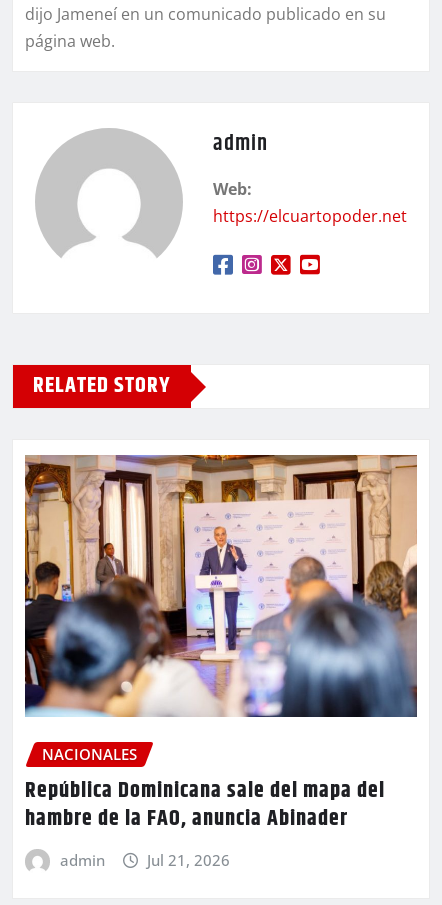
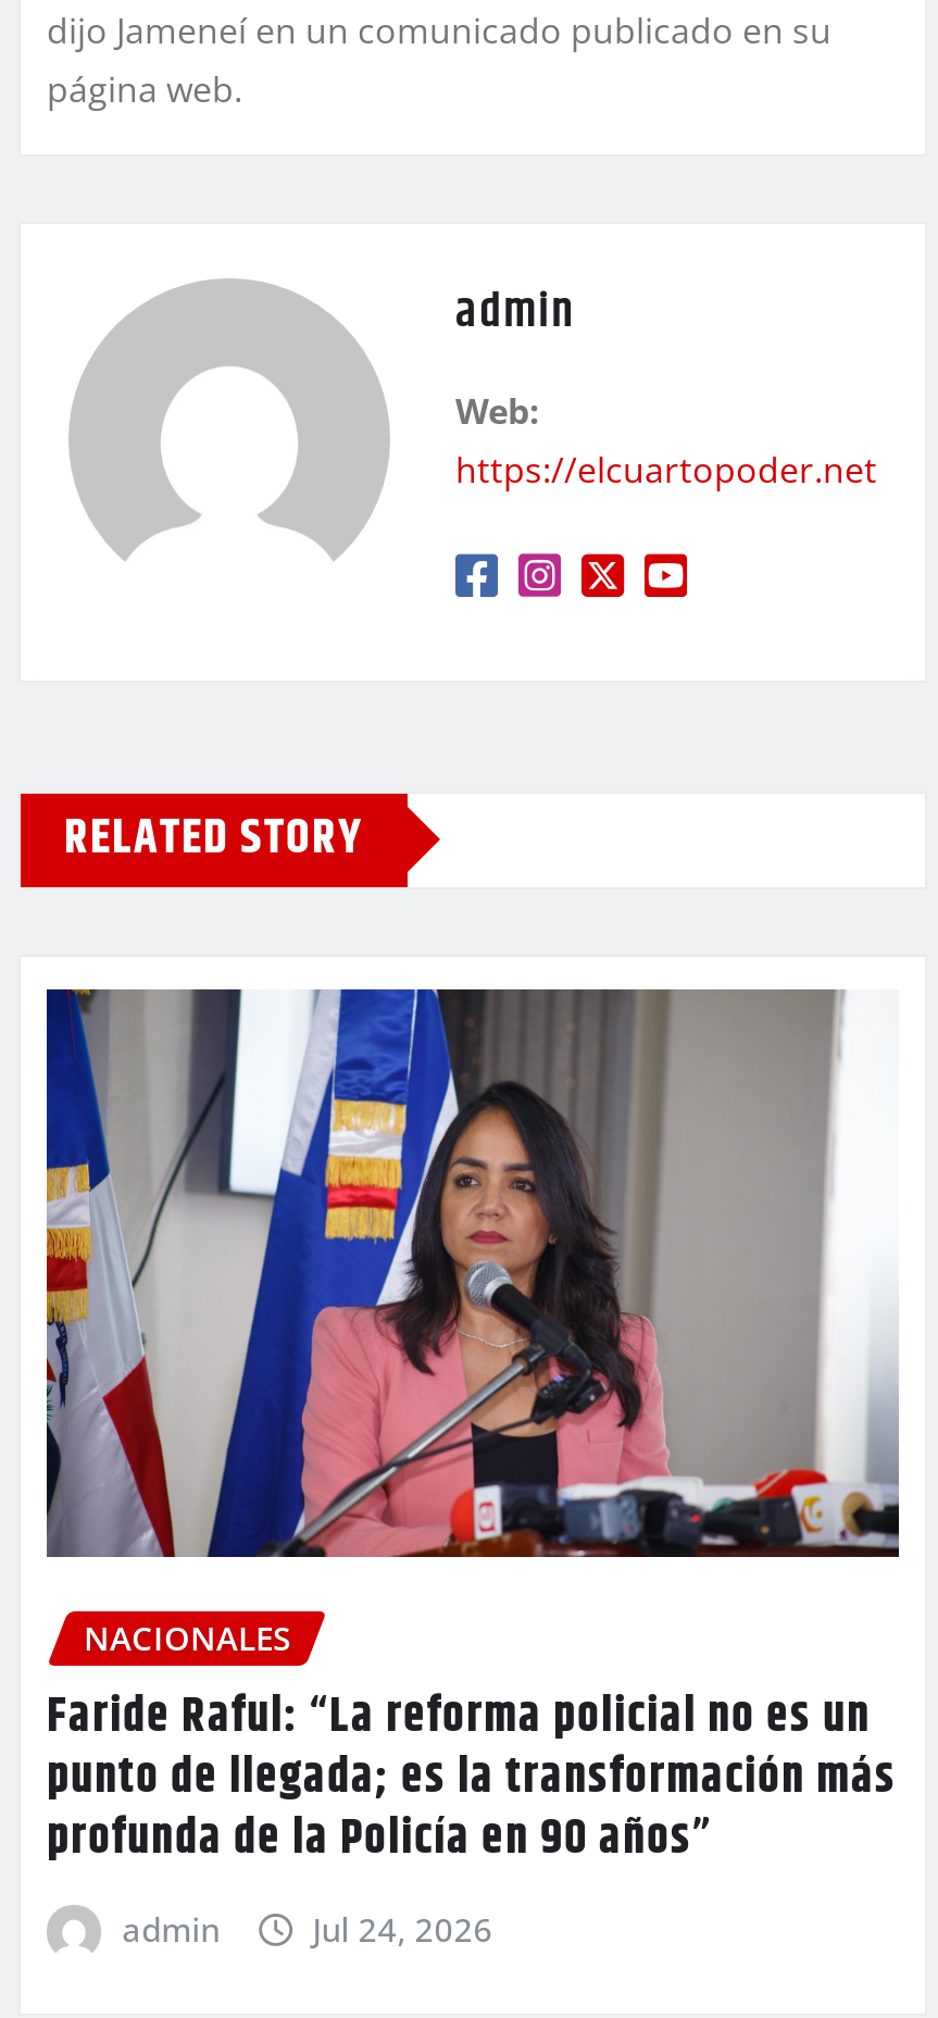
[24,454,418,718] [image] -> [45,987,899,1559] [image]
[25,773,385,835] República Dominicana sale del mapa del | hambre de la FAO, anuncia Abinader -> [47,1681,897,1877] Faride Raful: “La reforma policial no es un | punto de llegada; es la transformación más | profunda de la Policía en 90 años”
[147,849,230,869] Jul 21, 2026 -> [312,1908,493,1951] Jul 24, 2026

